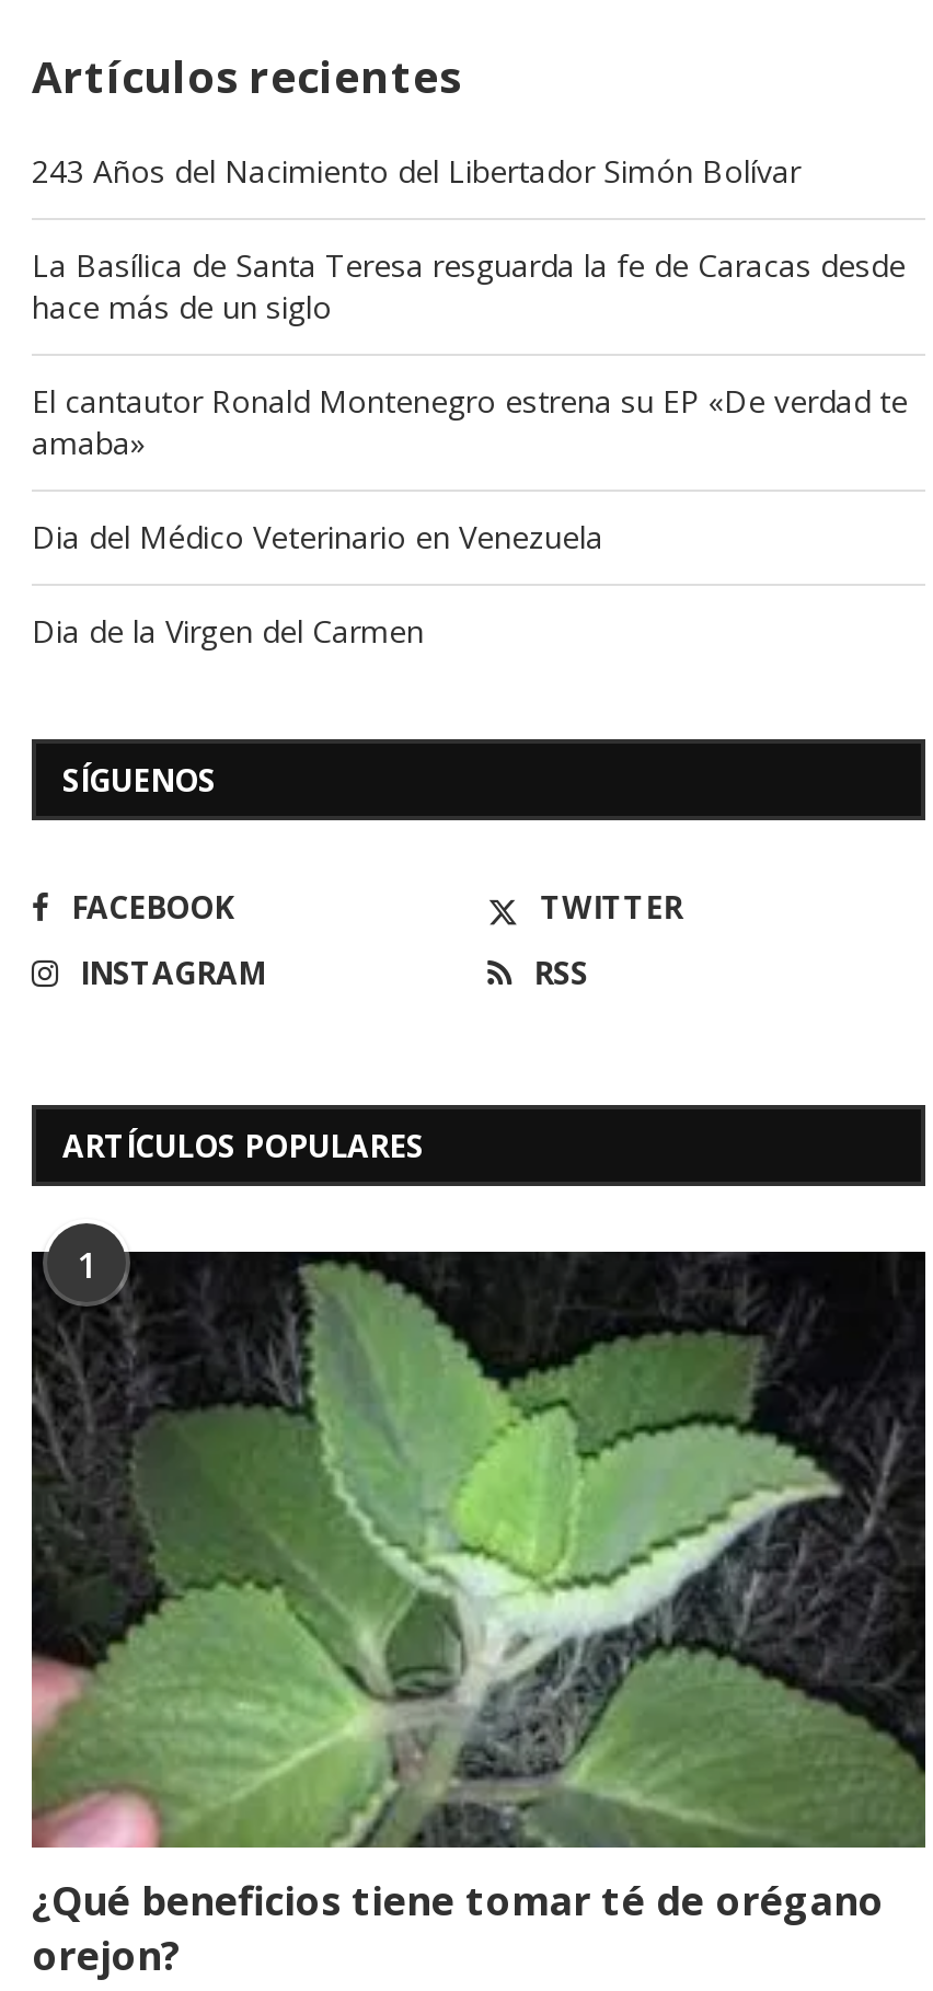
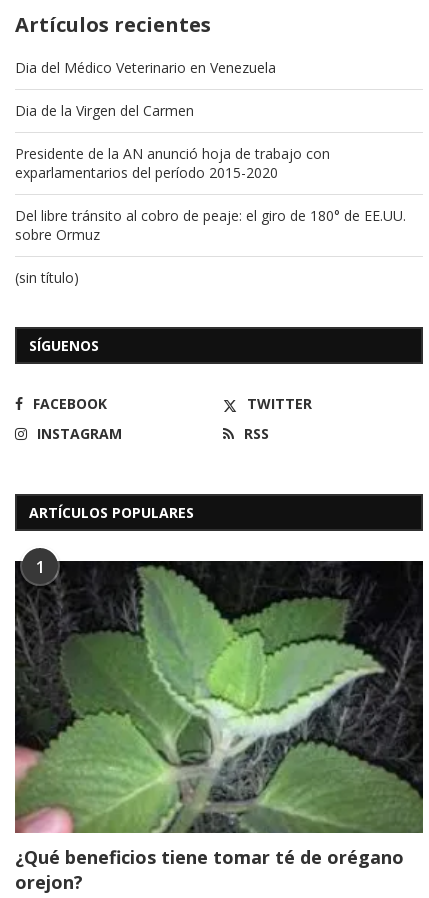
[32,150,908,463] 243 Años del Nacimiento del Libertador Simón Bolívar | La Basílica de Santa Teresa resguarda la fe de Caracas desde | hace más de un siglo | El cantautor Ronald Montenegro estrena su EP «De verdad te | amaba» -> none
moved [32,516,603,652] -> [15,57,276,119]: Dia del Médico Veterinario en Venezuela | Dia de la Virgen del Carmen
none -> [15,143,406,286] Presidente de la AN anunció hoja de trabajo con | exparlamentarios del período 2015-2020 | Del libre tránsito al cobro de peaje: el giro de 180° de EE.UU. | sobre Ormuz | (sin título)

